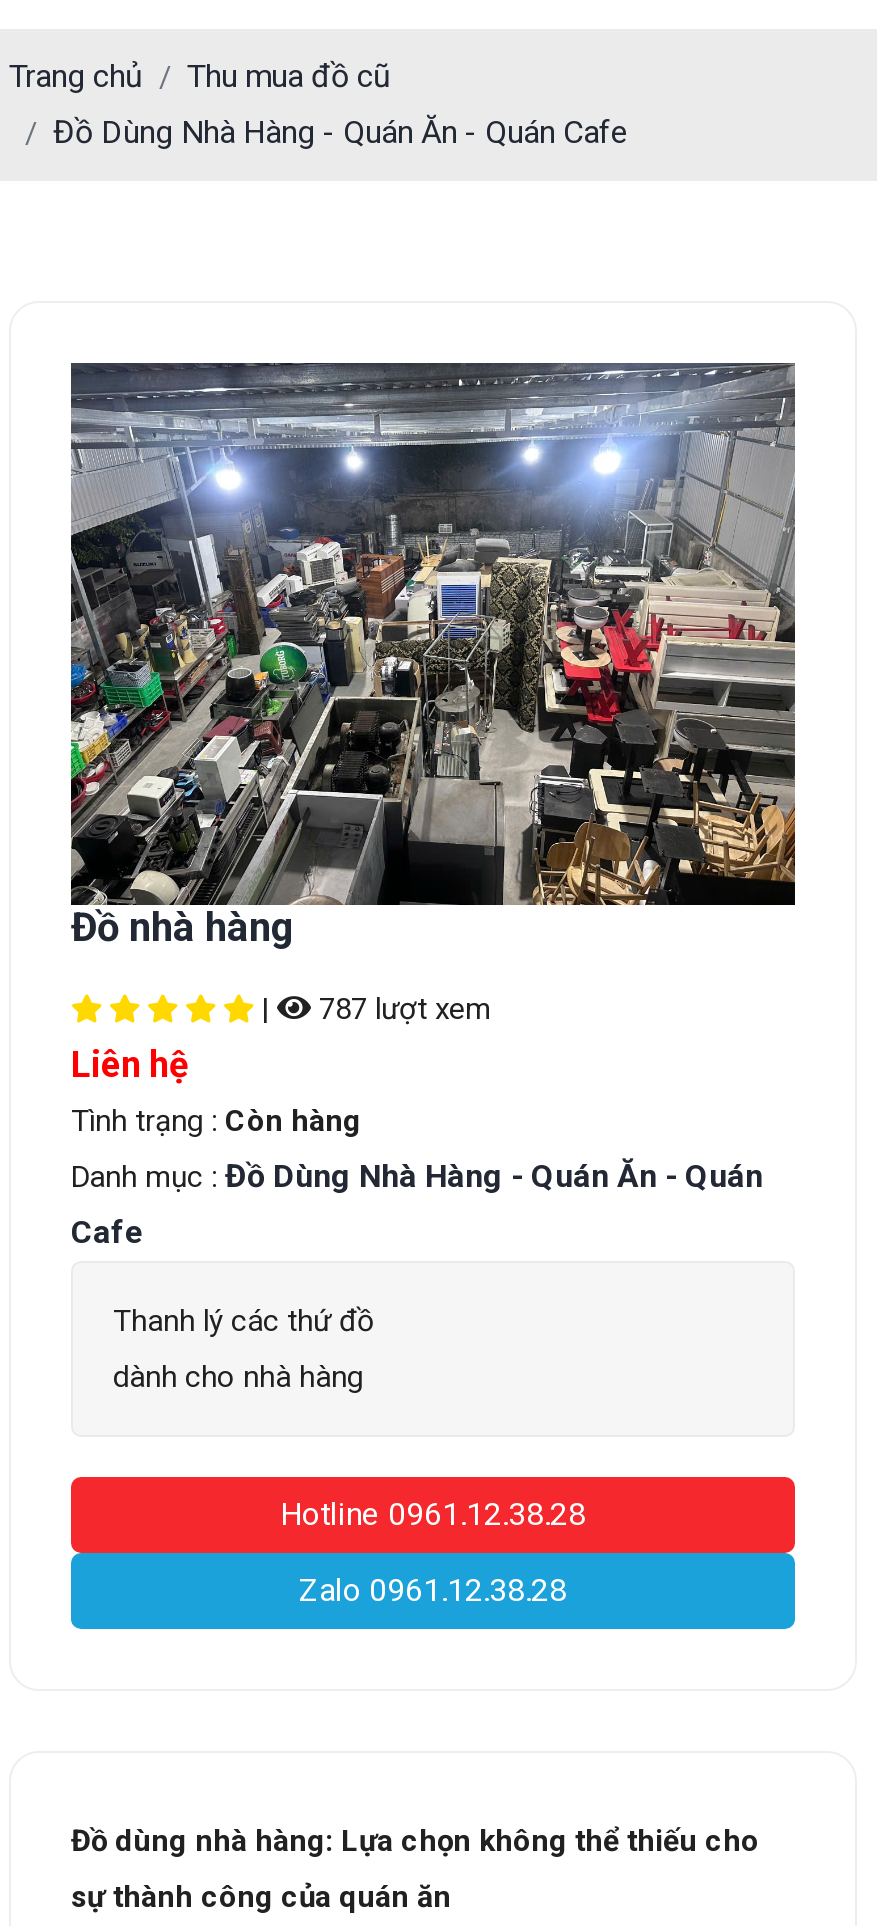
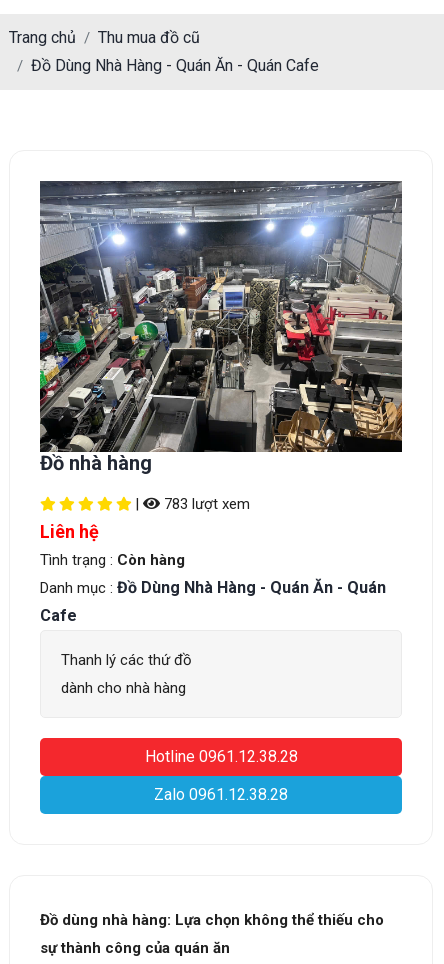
[311,991,491,1027] 787 lượt xem -> [160,495,250,513] 783 lượt xem

